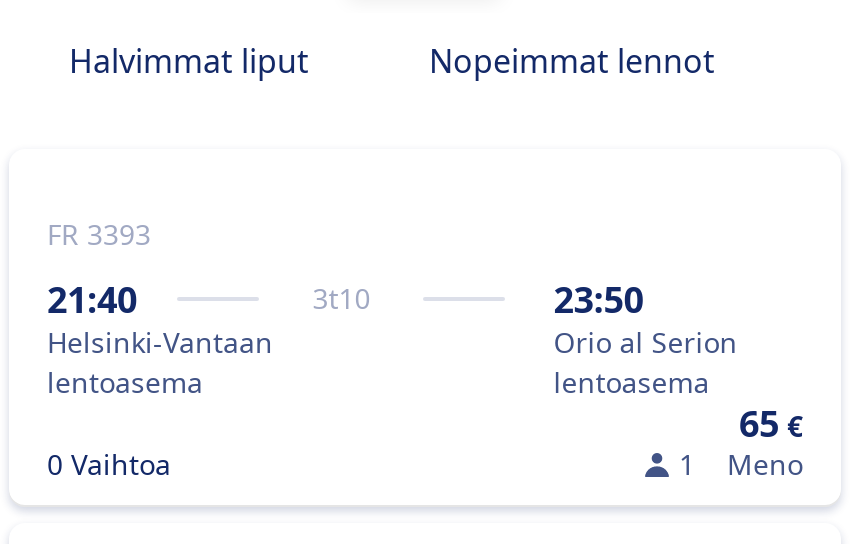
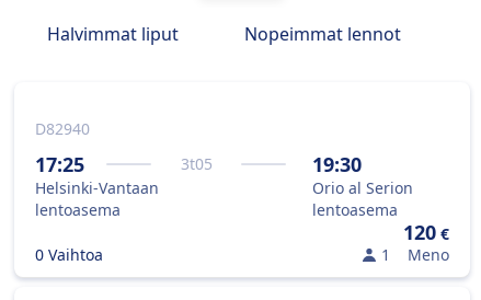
[47,215,151,253] FR 3393 -> [35,118,90,139] D82940
[47,275,370,323] 21:40 | 3t10 -> [35,151,212,177] 17:25 | 3t05
[554,275,644,323] 23:50 -> [313,151,362,177] 19:30
[739,399,803,447] 65 € -> [403,219,449,245] 120 €

